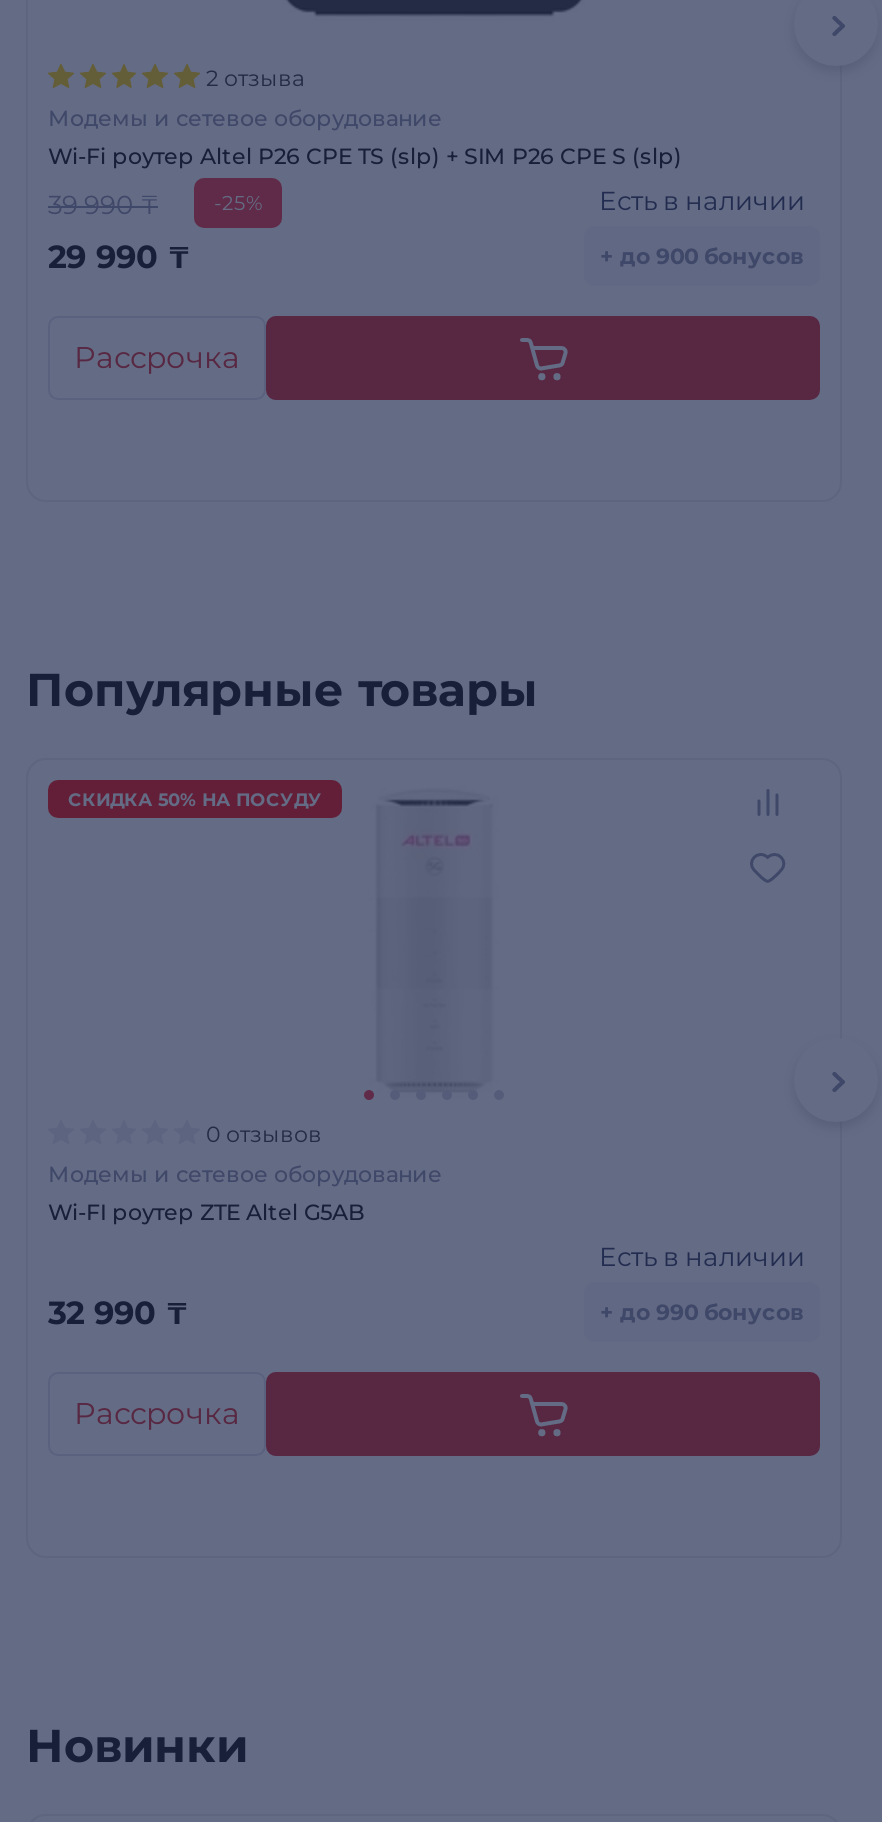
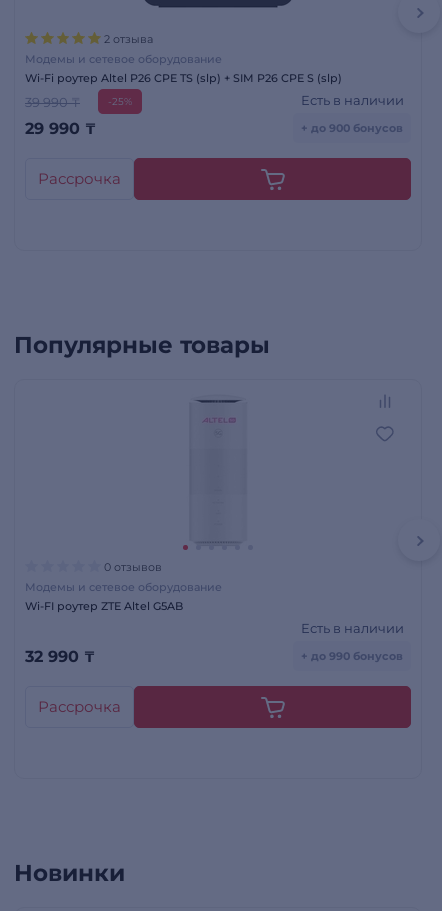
[68,788,322,810] СКИДКА 50% НА ПОСУДУ -> none

